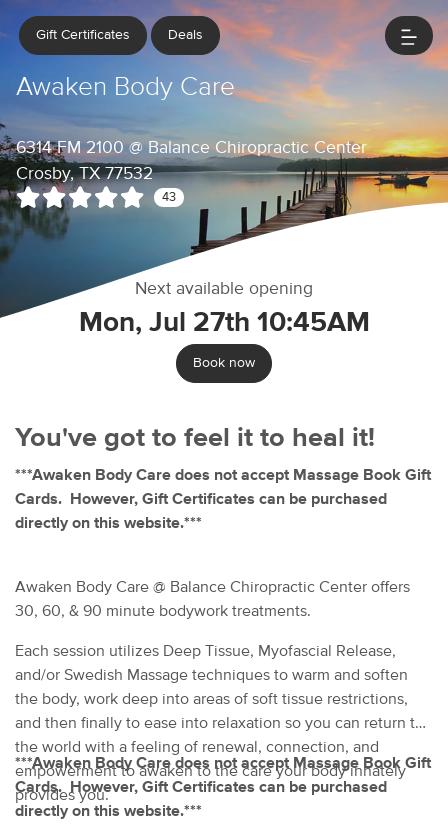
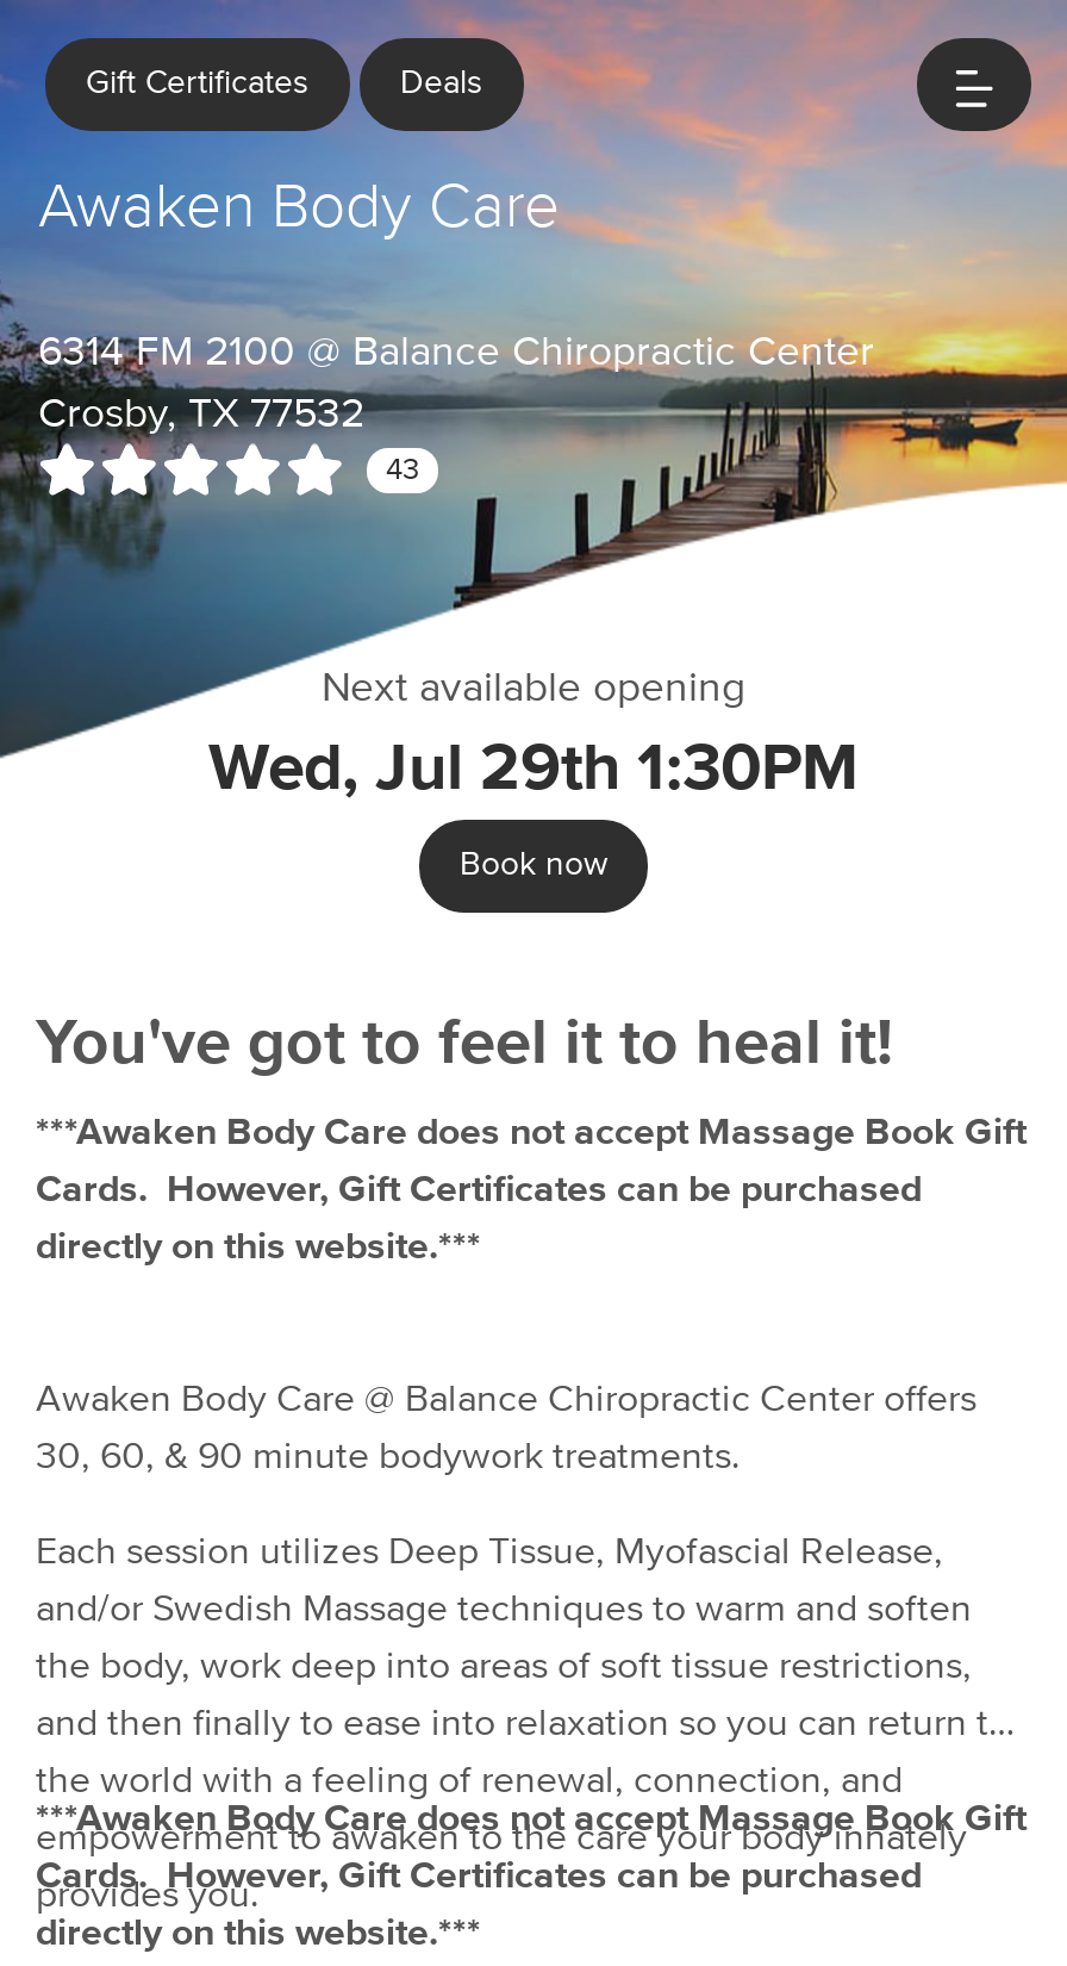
[78,309,369,337] Mon, Jul 27th 10:45AM -> [208,736,859,803] Wed, Jul 29th 1:30PM

